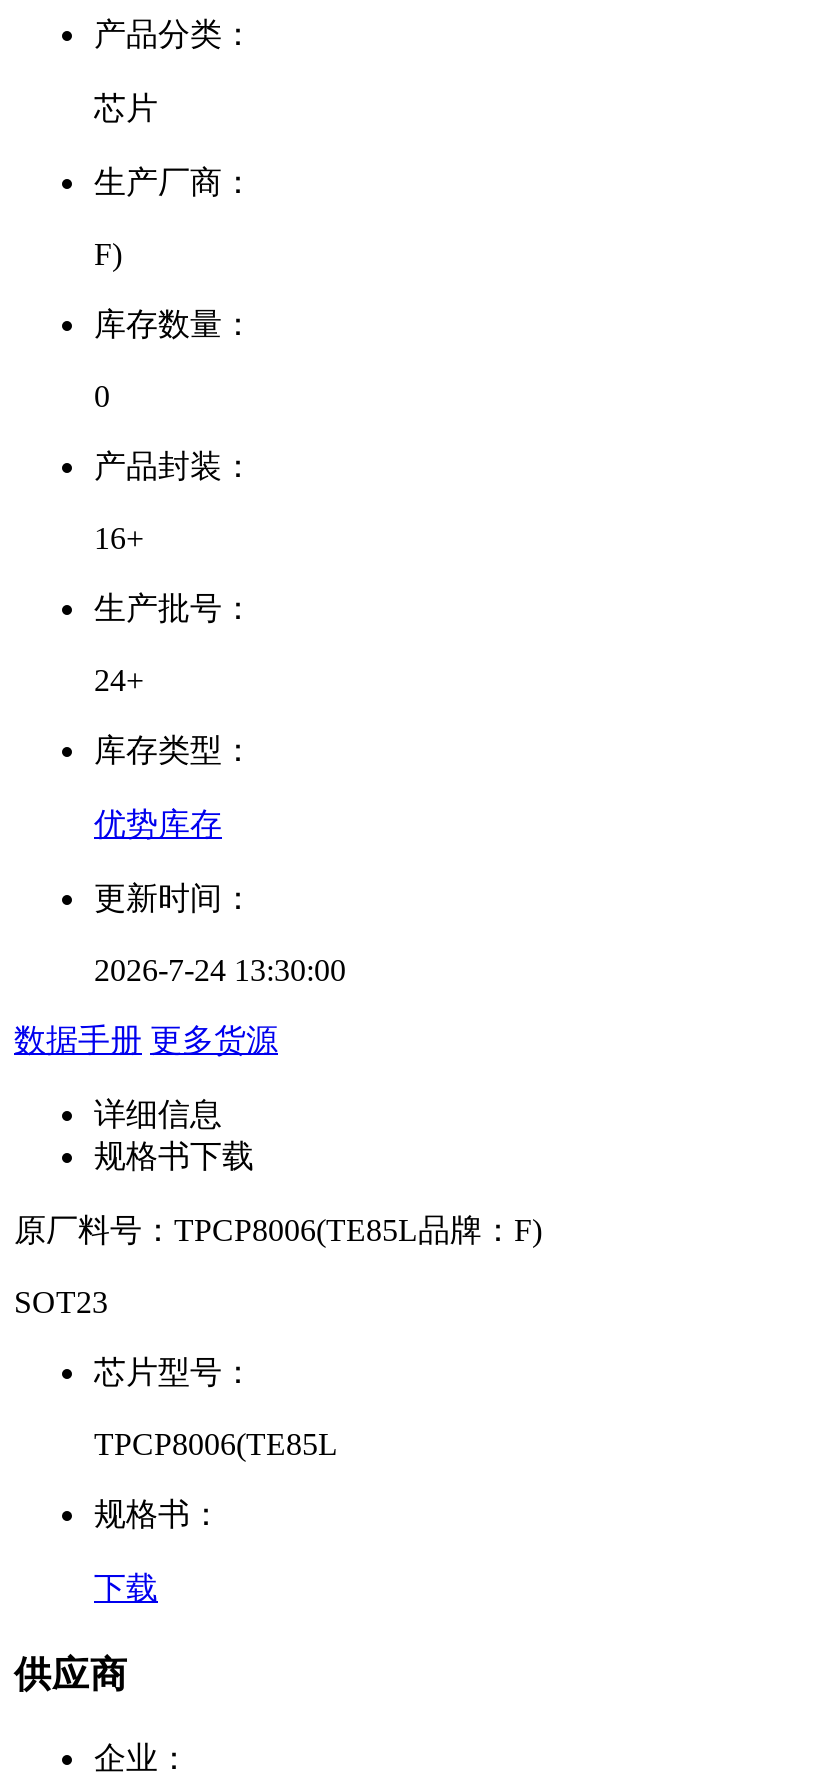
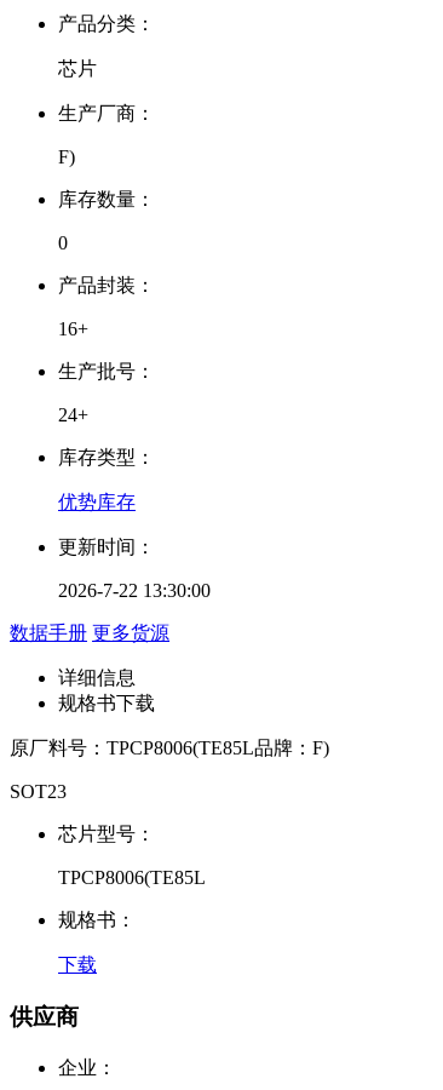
[94,954,346,988] 2026-7-24 13:30:00 -> [58,580,211,601] 2026-7-22 13:30:00

